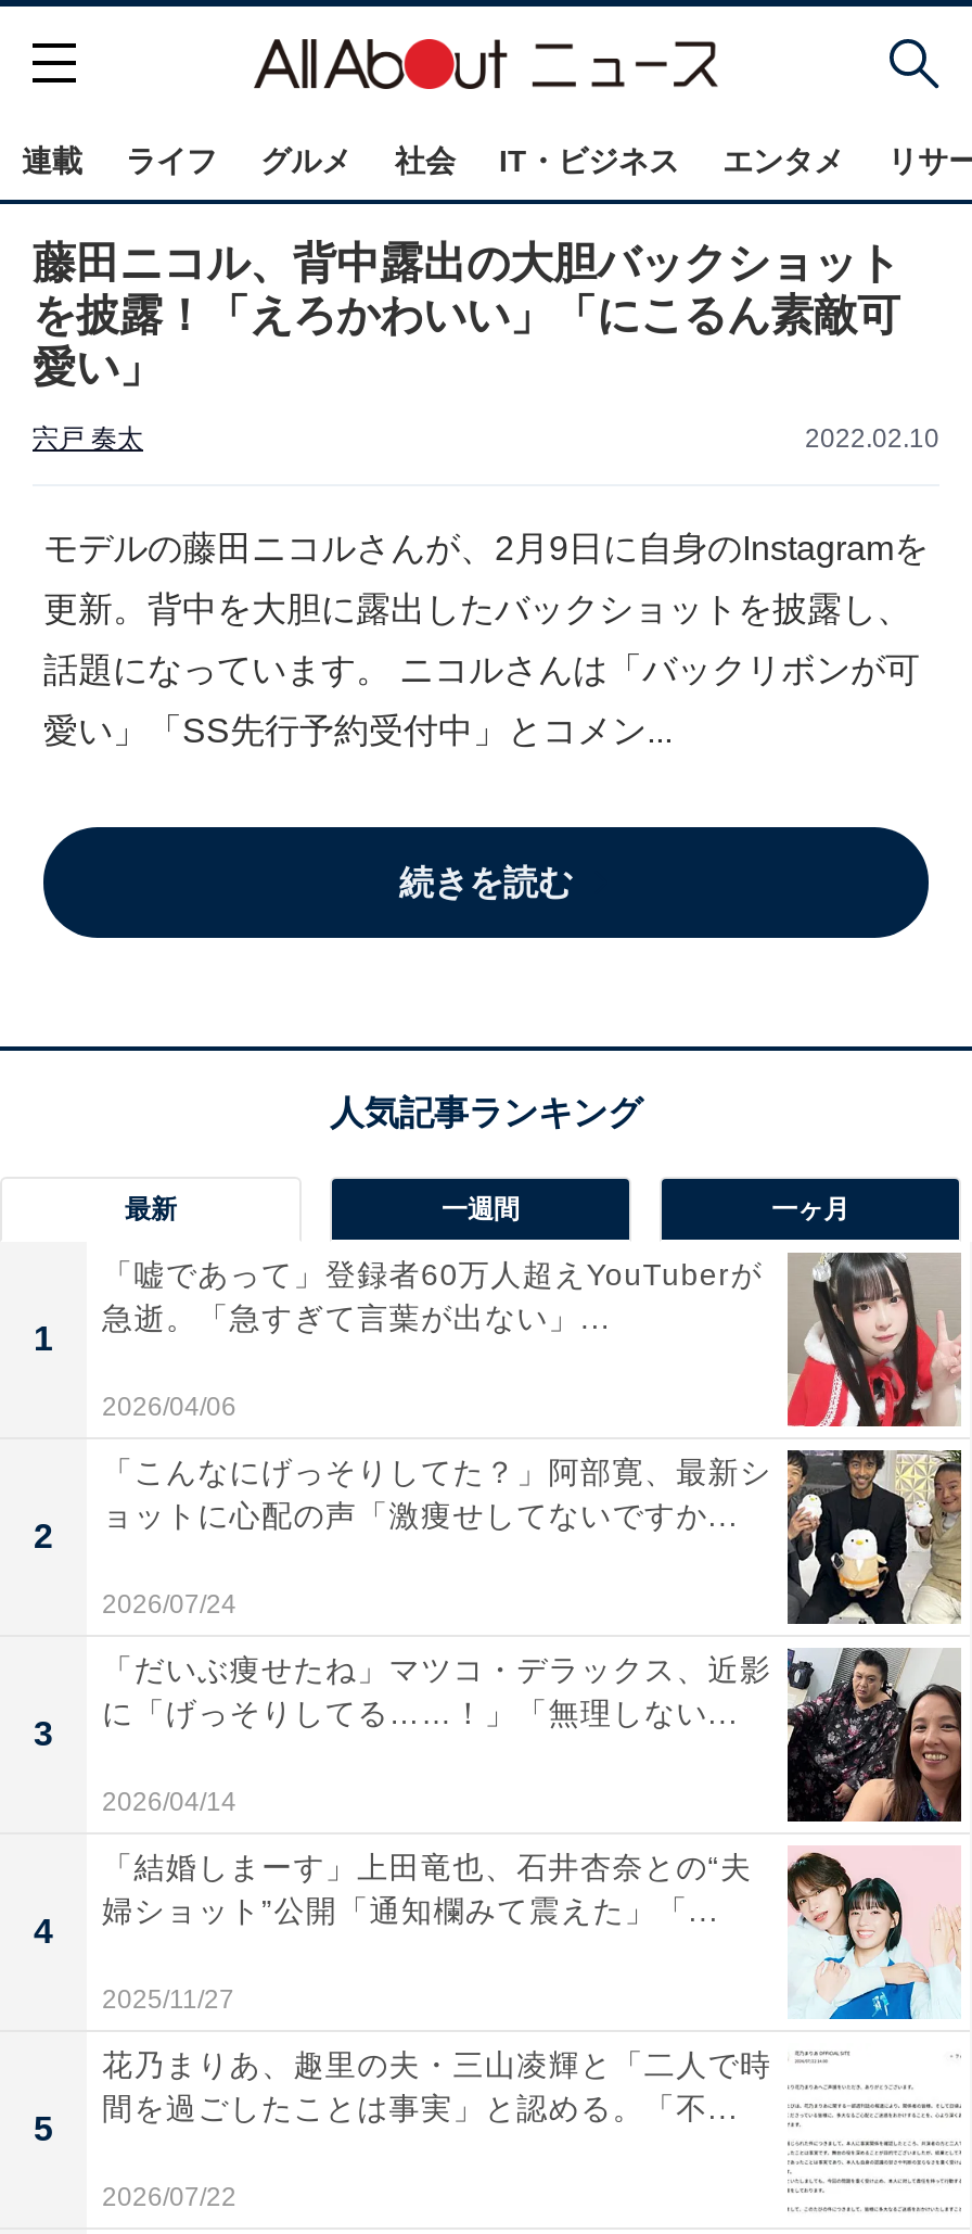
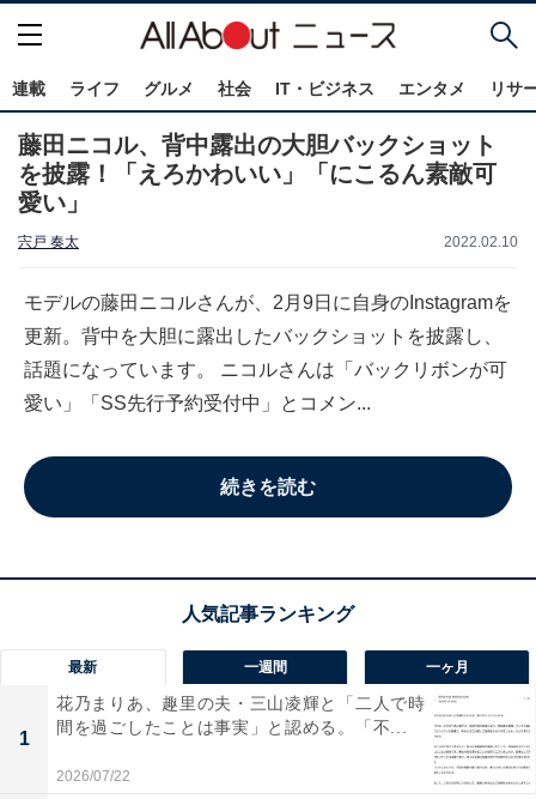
[102,1251,961,1429] [image] | 「嘘であって」登録者60万人超えYouTuberが | 急逝。「急すぎて言葉が出ない」... | 2026/04/06 -> none
[102,1448,963,1626] [image] | 「こんなにげっそりしてた？」阿部寛、最新シ | ョットに心配の声「激痩せしてないですか... | 2026/07/24 -> none
[34,1518,53,1554] 2 -> none
[102,1646,963,1824] [image] | 「だいぶ痩せたね」マツコ・デラックス、近影 | に「げっそりしてる……！」「無理しない... | 2026/04/14 -> none
[34,1715,53,1752] 3 -> none
[102,1848,961,2021] [image] | 「結婚しまーす」上田竜也、石井杏奈との“夫 | 婦ショット”公開「通知欄みて震えた」「... | 2025/11/27 -> none
[34,1913,53,1950] 4 -> none
[34,2110,53,2147] 5 -> none

